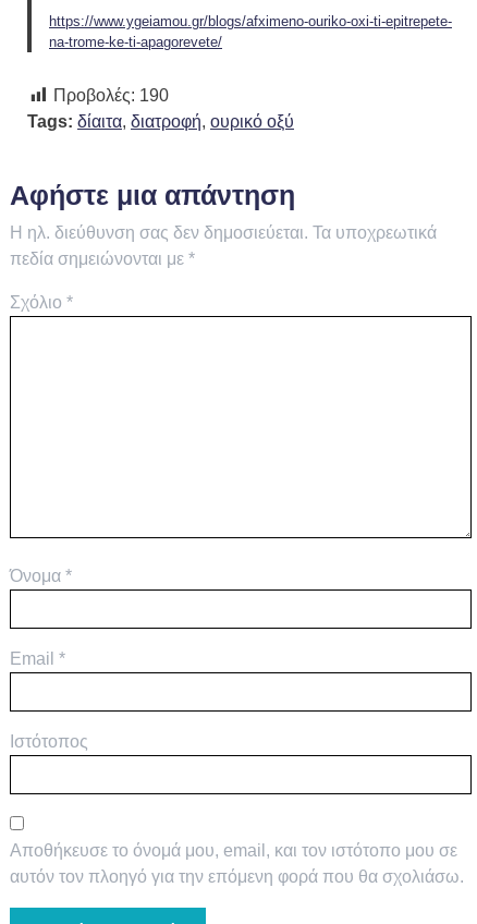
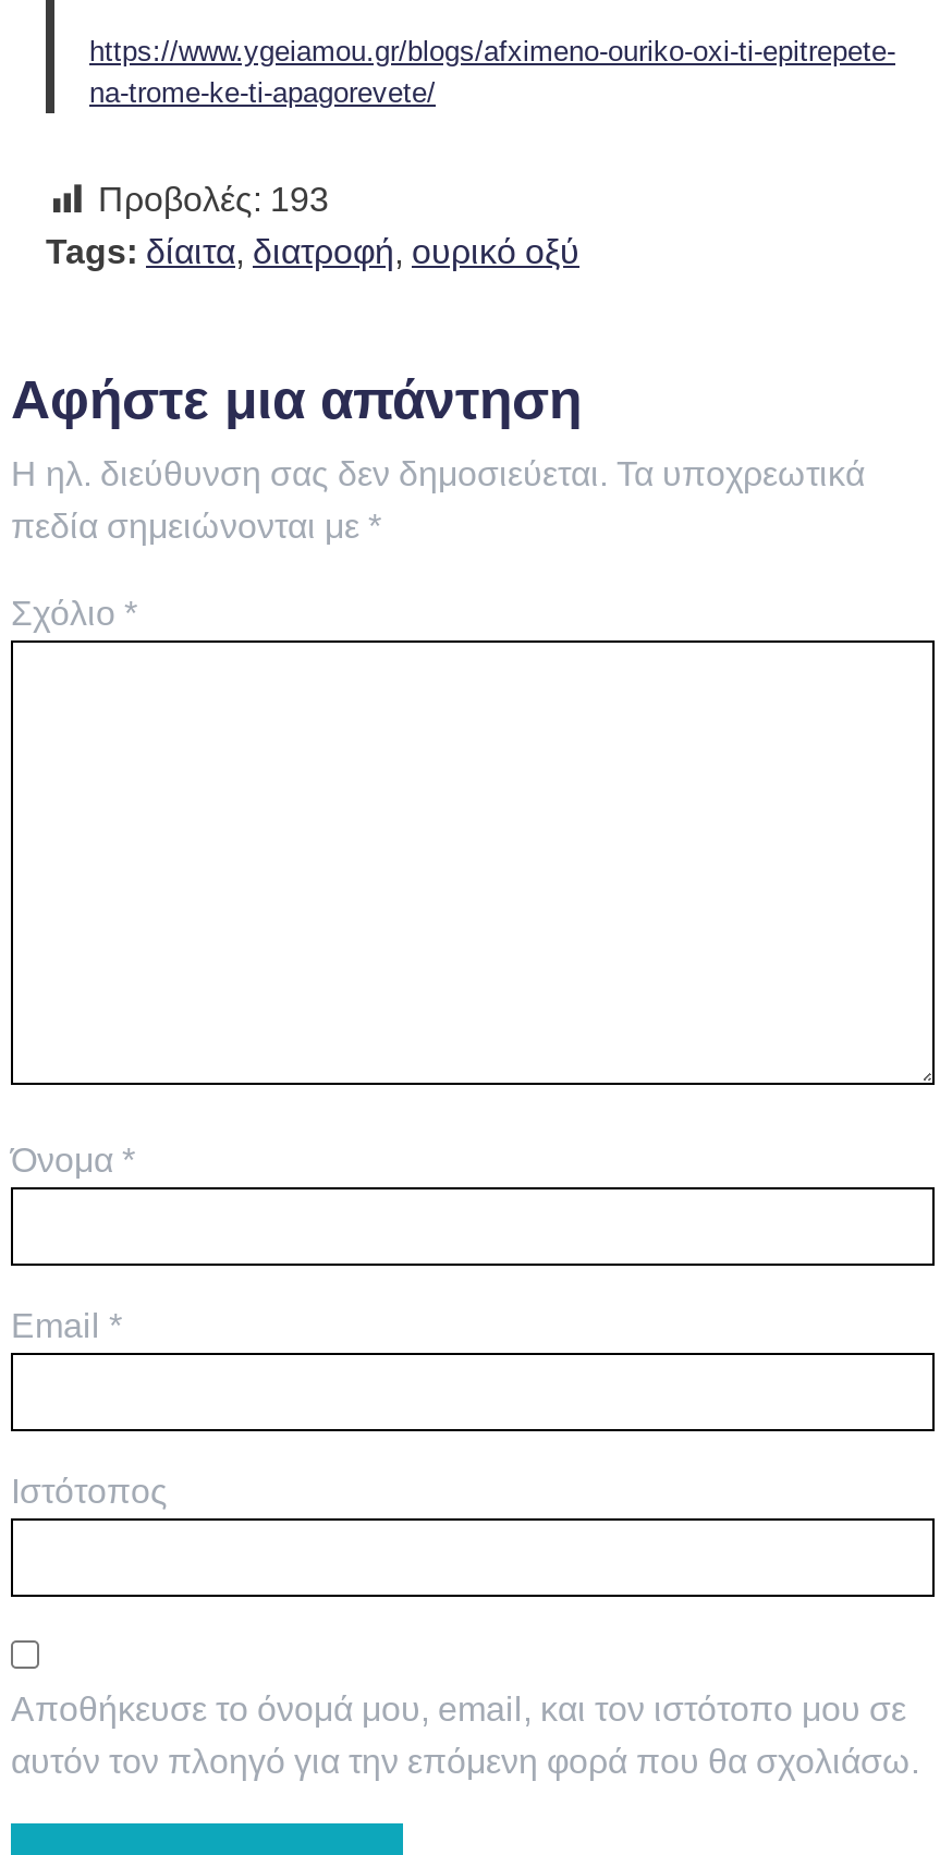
[53,86,169,105] Προβολές: 190 -> [98,181,329,218] Προβολές: 193

